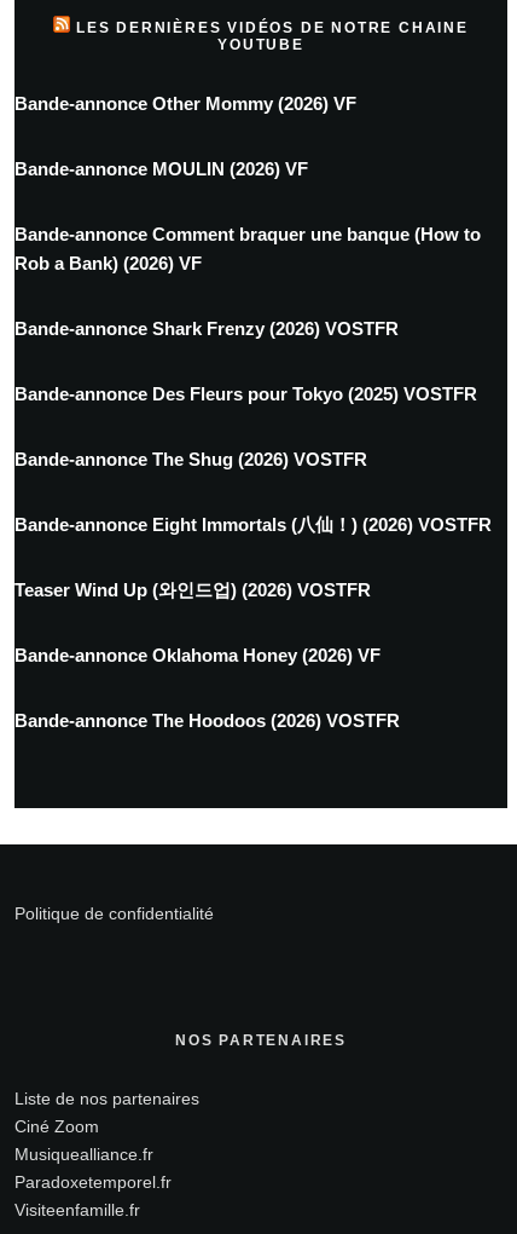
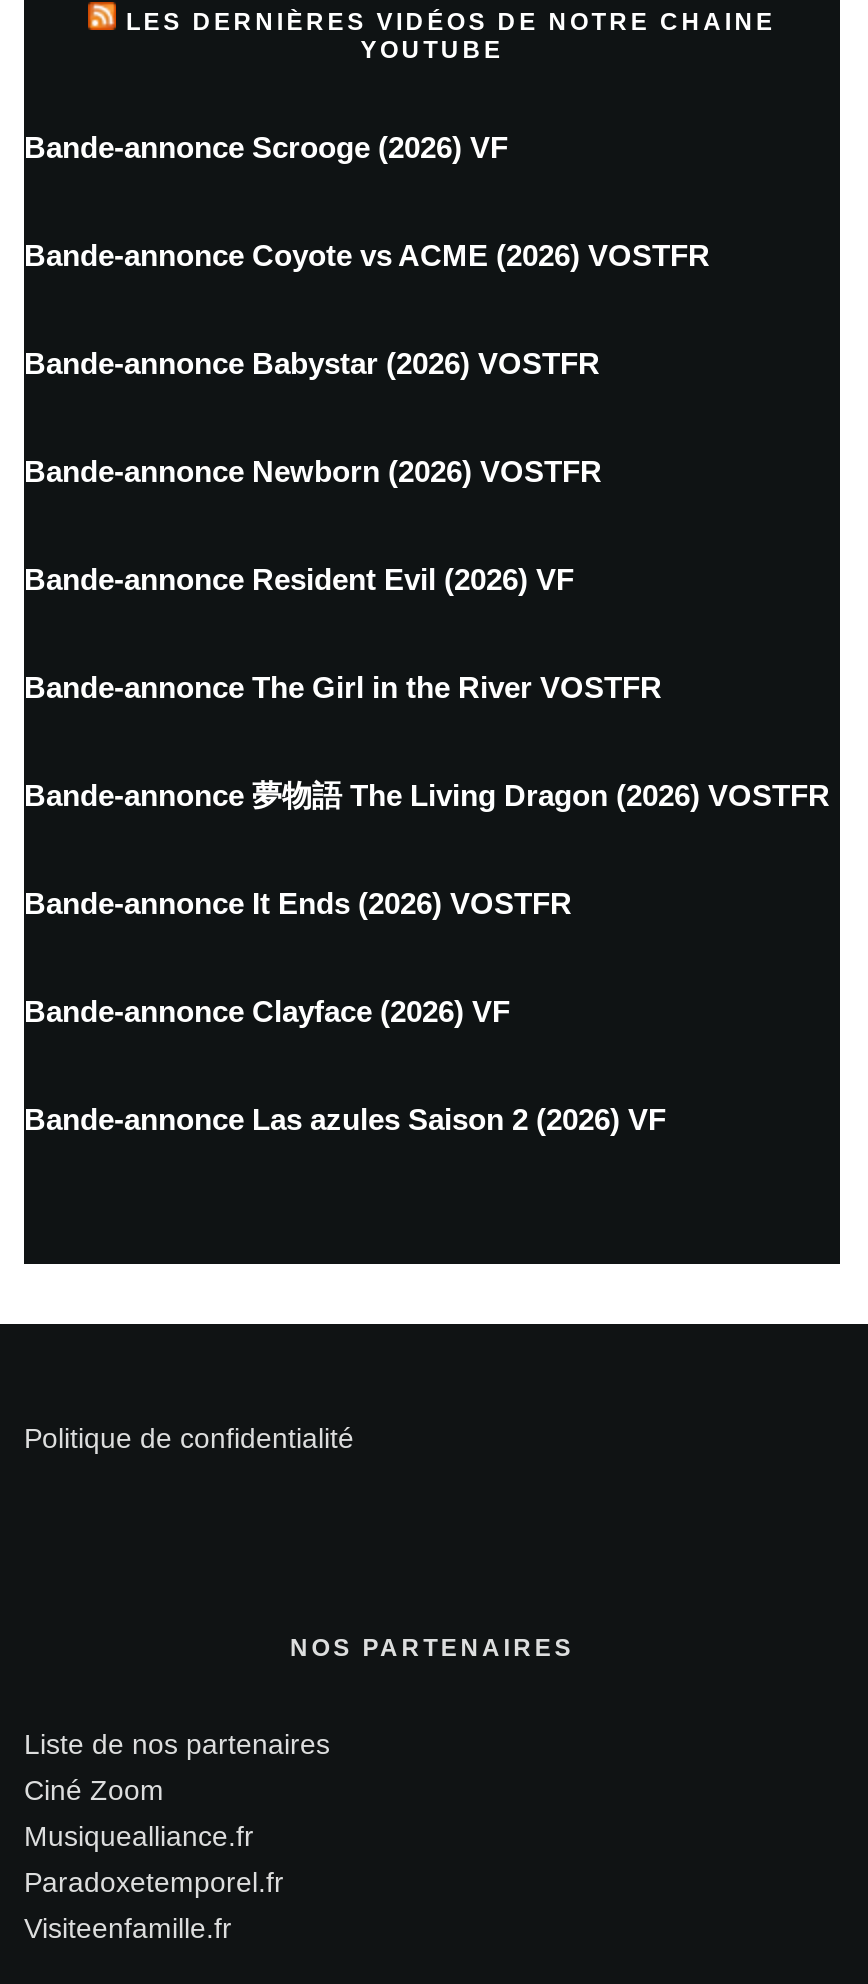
[14,94,356,114] Bande-annonce Other Mommy (2026) VF -> [24,131,508,165] Bande-annonce Scrooge (2026) VF
[14,159,308,180] Bande-annonce MOULIN (2026) VF -> [24,239,710,273] Bande-annonce Coyote vs ACME (2026) VOSTFR
[14,224,481,274] Bande-annonce Comment braquer une banque (How to | Rob a Bank) (2026) VF -> [24,347,600,381] Bande-annonce Babystar (2026) VOSTFR
[14,319,399,339] Bande-annonce Shark Frenzy (2026) VOSTFR -> [24,455,602,489] Bande-annonce Newborn (2026) VOSTFR
[14,384,477,405] Bande-annonce Des Fleurs pour Tokyo (2025) VOSTFR -> [24,563,574,597] Bande-annonce Resident Evil (2026) VF
[14,449,367,470] Bande-annonce The Shug (2026) VOSTFR -> [24,671,662,705] Bande-annonce The Girl in the River VOSTFR
[14,515,492,535] Bande-annonce Eight Immortals (八仙！) (2026) VOSTFR -> [24,779,830,813] Bande-annonce 夢物語 The Living Dragon (2026) VOSTFR
[14,580,371,601] Teaser Wind Up (와인드업) (2026) VOSTFR -> [24,887,572,921] Bande-annonce It Ends (2026) VOSTFR
[14,645,381,666] Bande-annonce Oklahoma Honey (2026) VF -> [24,995,510,1029] Bande-annonce Clayface (2026) VF
[14,711,400,731] Bande-annonce The Hoodoos (2026) VOSTFR -> [24,1103,666,1137] Bande-annonce Las azules Saison 2 (2026) VF

